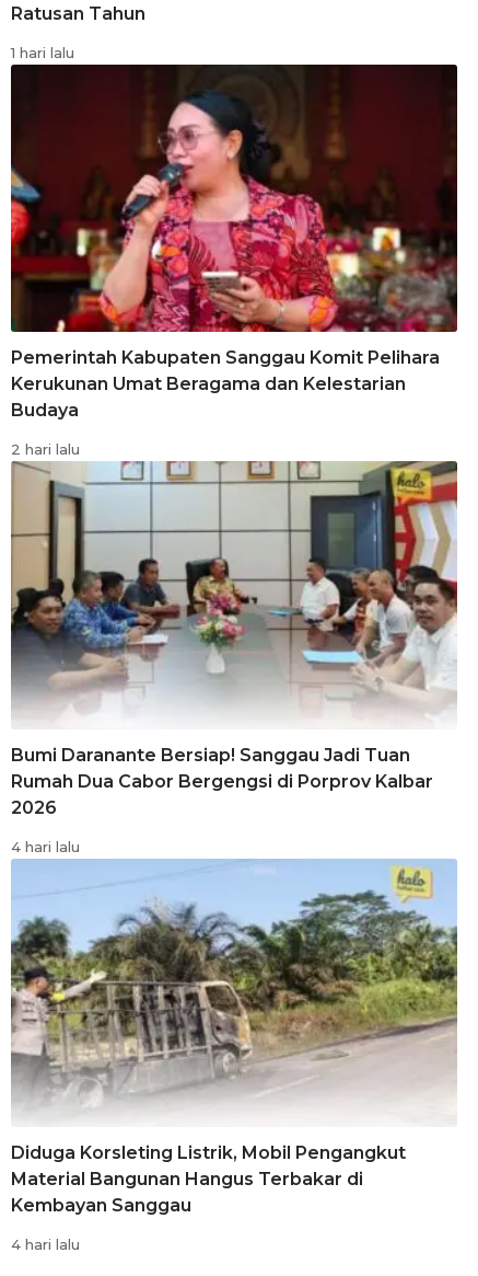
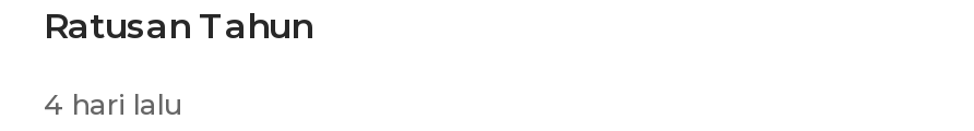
[11,43,74,61] 1 hari lalu -> none
[10,64,458,458] [image] | Pemerintah Kabupaten Sanggau Komit Pelihara | Kerukunan Umat Beragama dan Kelestarian | Budaya | 2 hari lalu -> none
[10,460,458,856] [image] | Bumi Daranante Bersiap! Sanggau Jadi Tuan | Rumah Dua Cabor Bergengsi di Porprov Kalbar | 2026 | 4 hari lalu -> none
[10,859,458,1216] [image] | Diduga Korsleting Listrik, Mobil Pengangkut | Material Bangunan Hangus Terbakar di | Kembayan Sanggau -> none

